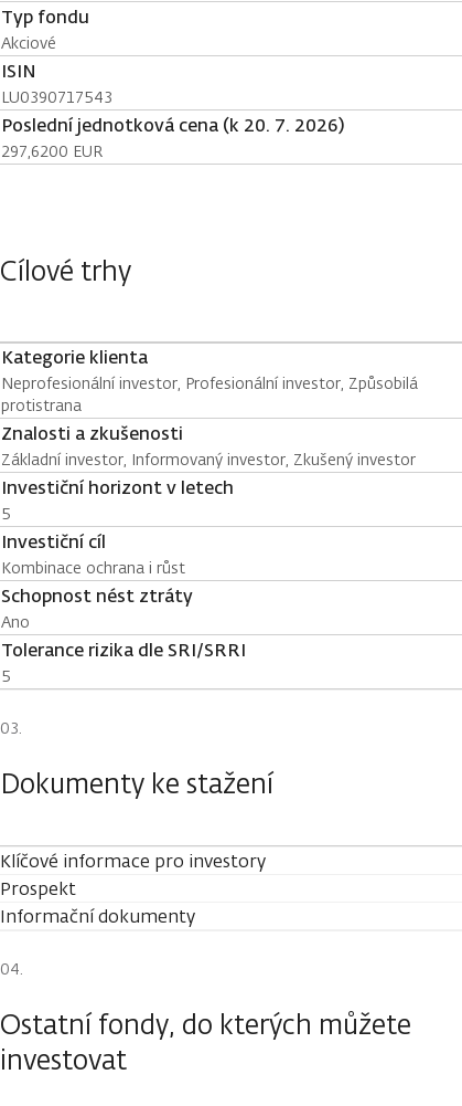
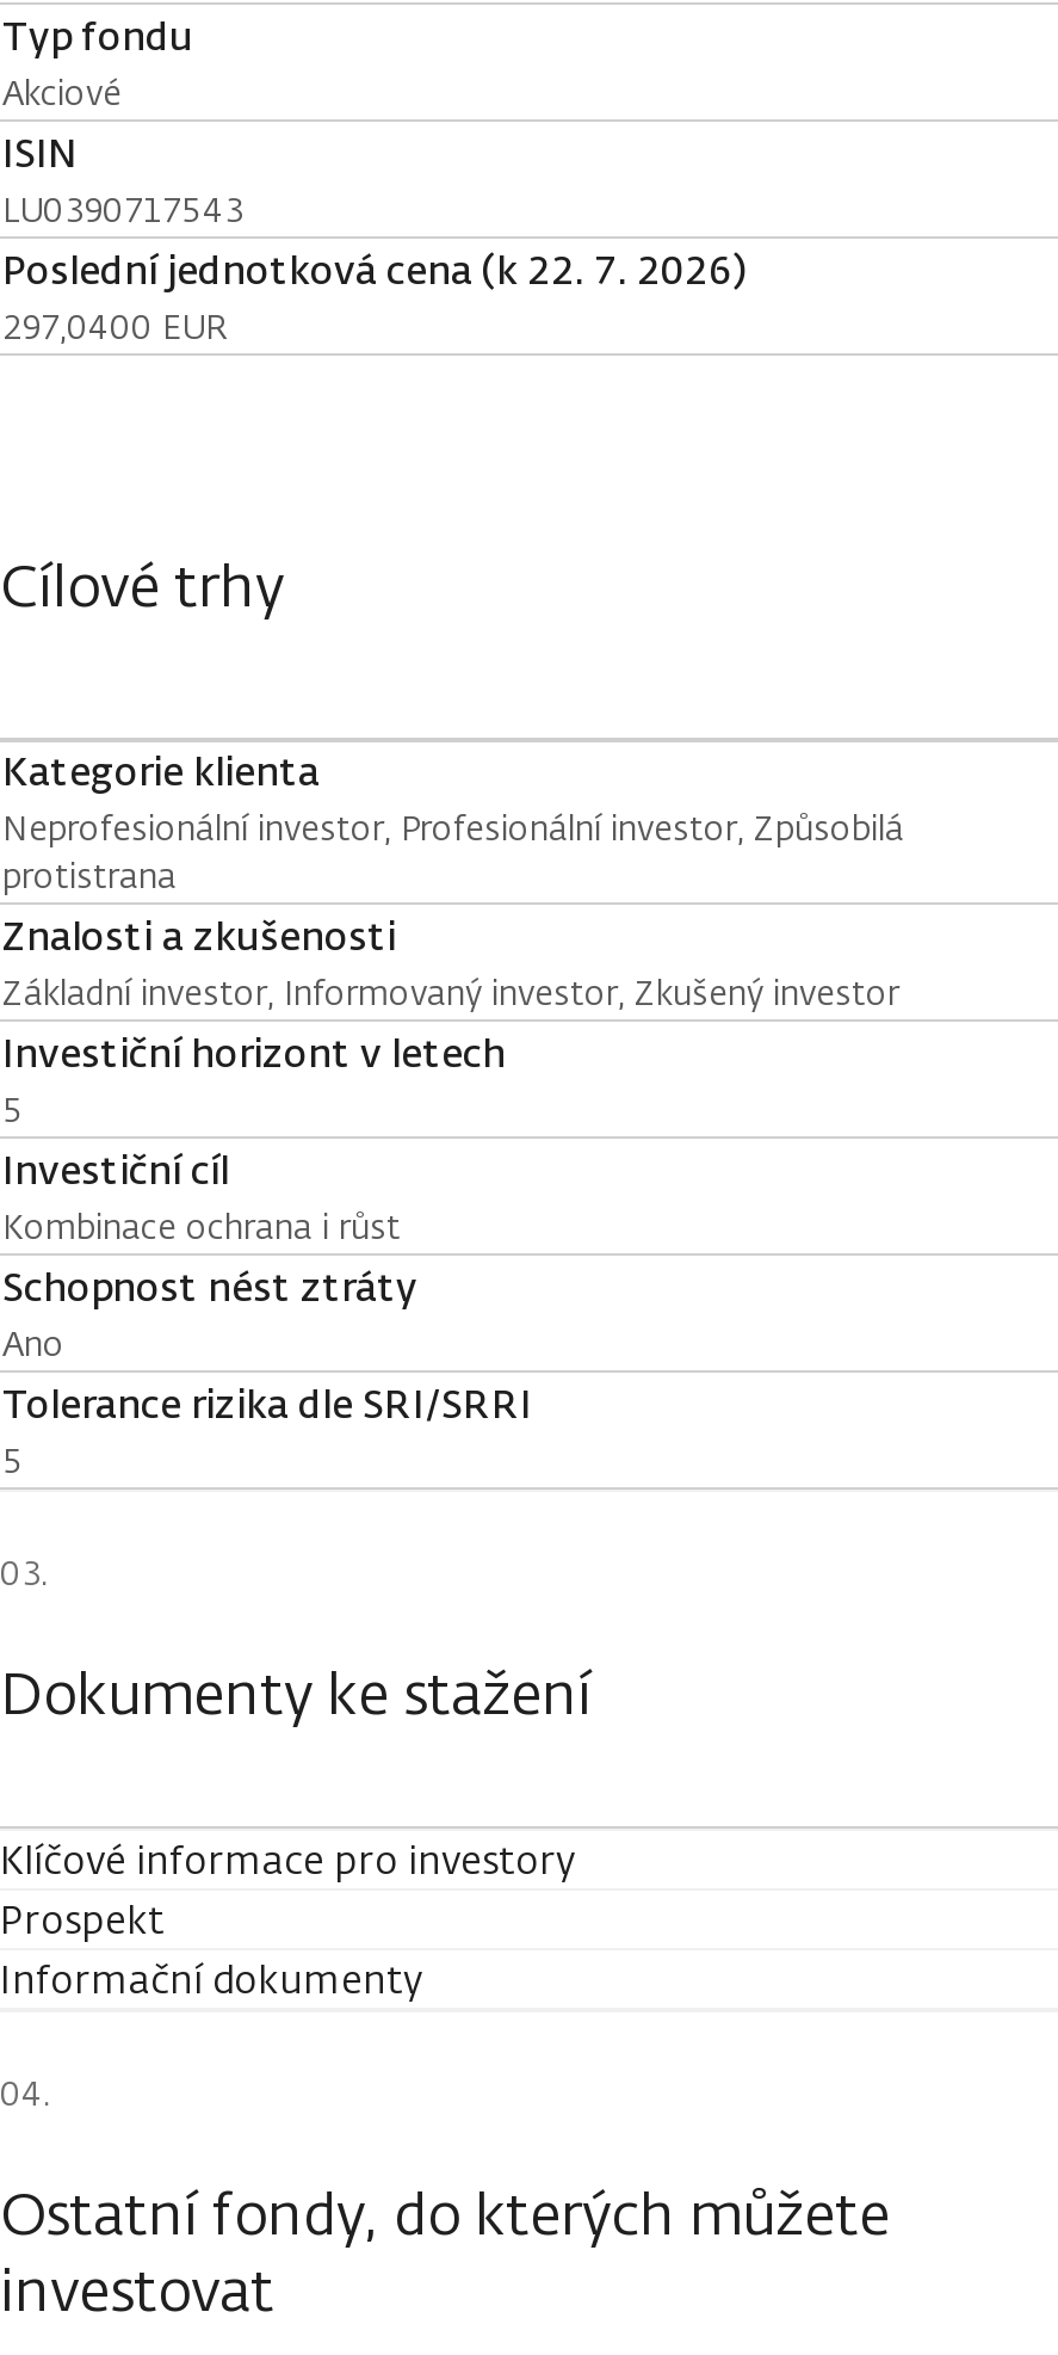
[1,113,344,137] Poslední jednotková cena (k 20. 7. 2026) -> [2,243,744,296] Poslední jednotková cena (k 22. 7. 2026)
[1,140,104,161] 297,6200 EUR -> [2,303,229,349] 297,0400 EUR

